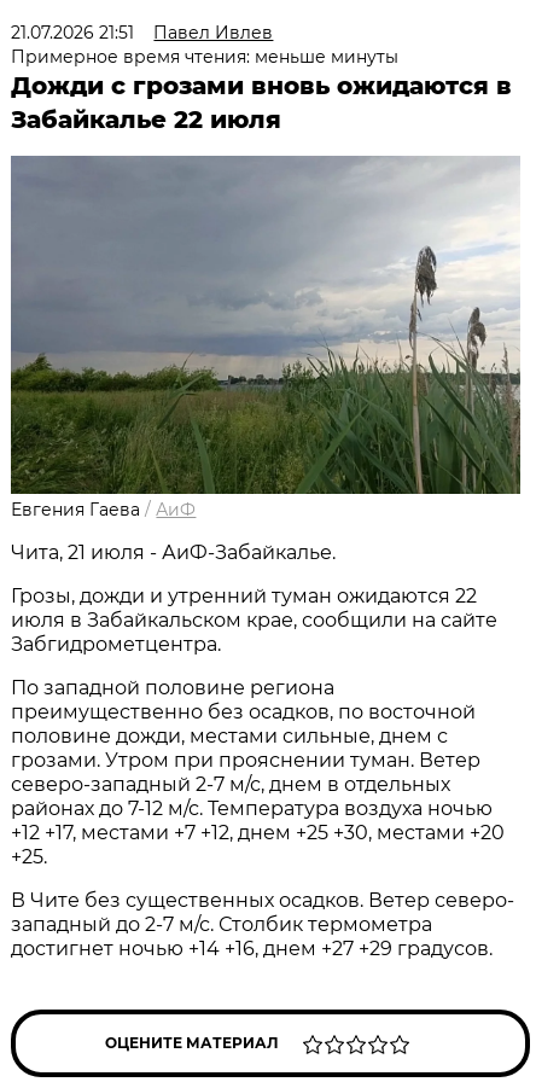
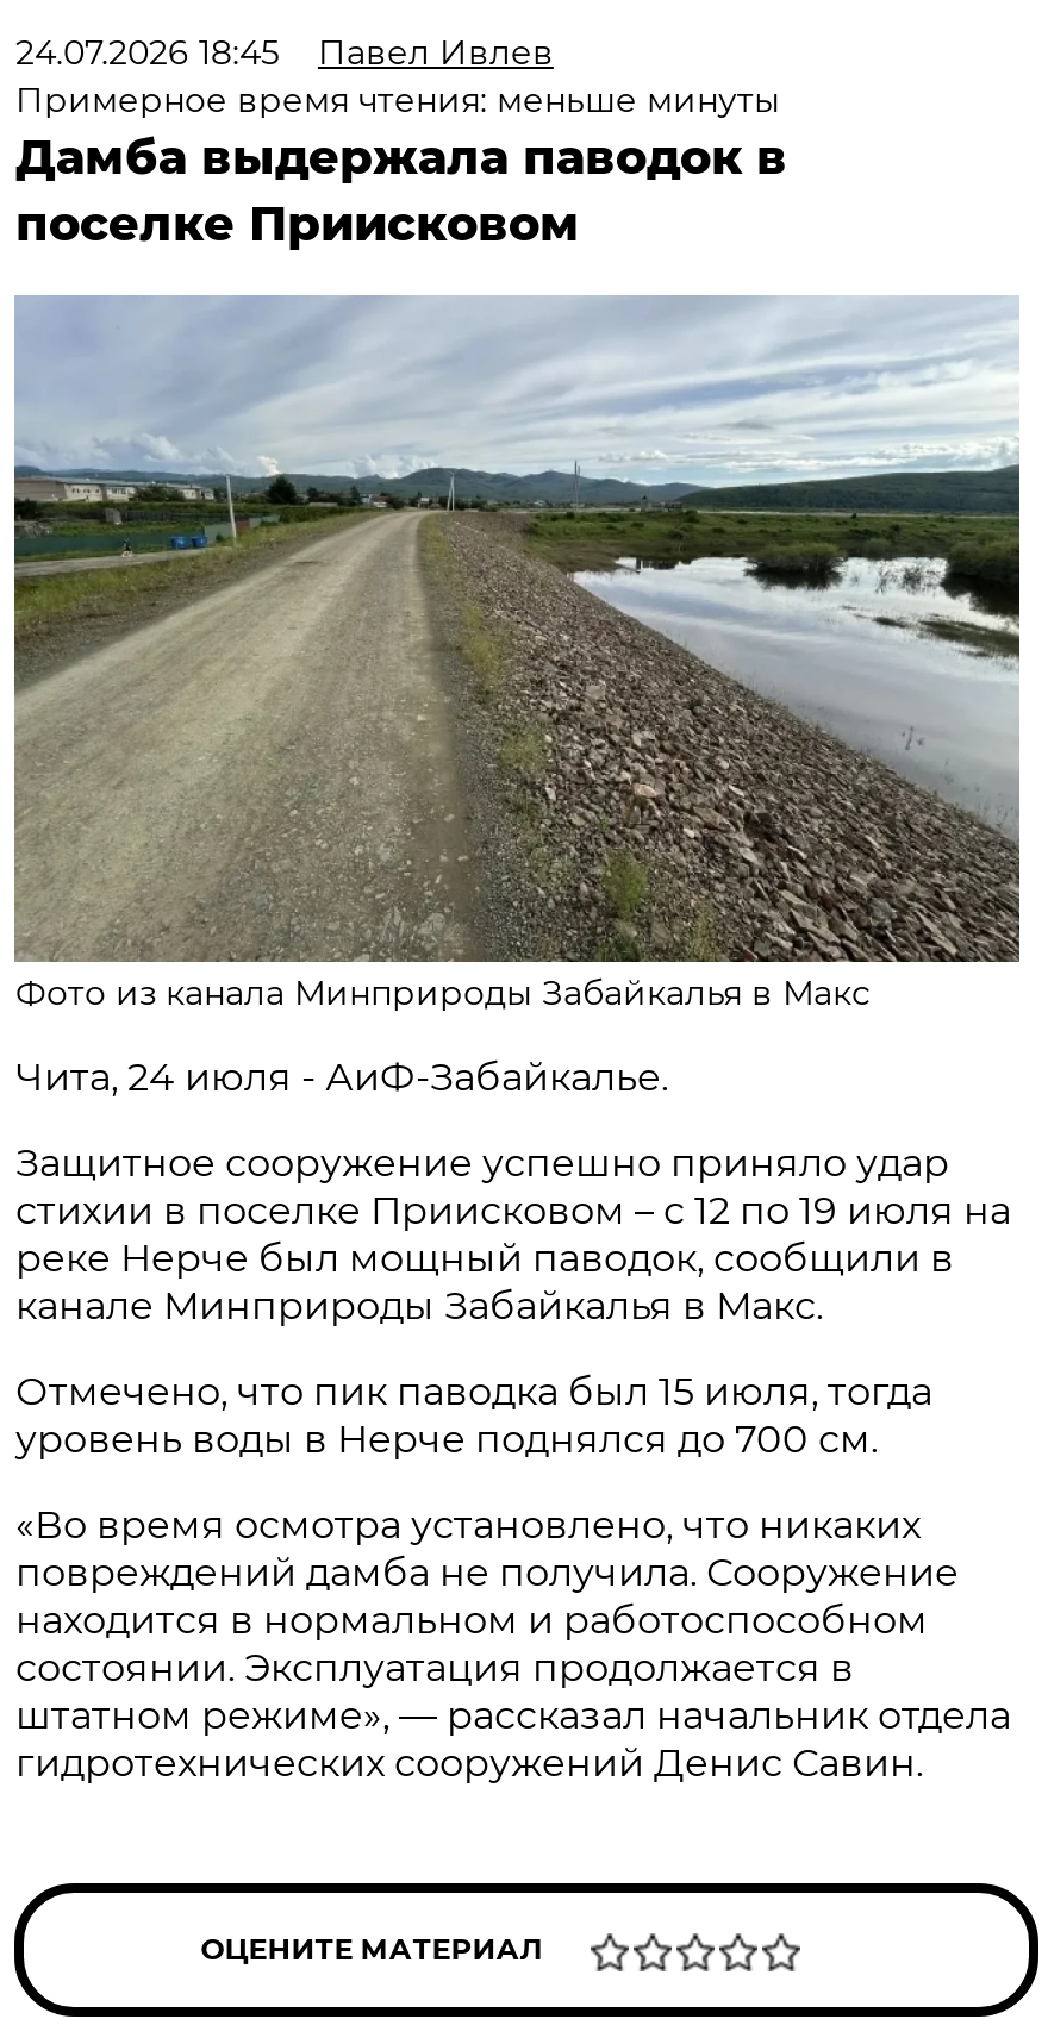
[11,22,273,43] 21.07.2026 21:51 Павел Ивлев -> [15,31,554,74] 24.07.2026 18:45 Павел Ивлев
[11,71,512,134] Дожди с грозами вновь ожидаются в | Забайкалье 22 июля -> [15,129,787,252] Дамба выдержала паводок в | поселке Приисковом
[11,157,520,520] [image] | Евгения Гаева / АиФ -> [12,295,1022,1014] [image] | Фото из канала Минприроды Забайкалья в Макс
[11,541,336,564] Чита, 21 июля - АиФ-Забайкалье. -> [15,1055,668,1100] Чита, 24 июля - АиФ-Забайкалье.
[11,584,498,656] Грозы, дожди и утренний туман ожидаются 22 | июля в Забайкальском крае, сообщили на сайте | Забгидрометцентра. -> [15,1140,1011,1329] Защитное сооружение успешно приняло удар | стихии в поселке Приисковом – с 12 по 19 июля на | реке Нерче был мощный паводок, сообщили в | канале Минприроды Забайкалья в Макс.
[11,676,505,868] По западной половине региона | преимущественно без осадков, по восточной | половине дожди, местами сильные, днем с | грозами. Утром при прояснении туман. Ветер | северо-западный 2-7 м/с, днем в отдельных | районах до 7-12 м/с. Температура воздуха ночью | +12 +17, местами +7 +12, днем +25 +30, местами +20 | +25. -> [15,1369,932,1462] Отмечено, что пик паводка был 15 июля, тогда | уровень воды в Нерче поднялся до 700 см.
[11,889,515,960] В Чите без существенных осадков. Ветер северо- | западный до 2-7 м/с. Столбик термометра | достигнет ночью +14 +16, днем +27 +29 градусов. -> [15,1502,1011,1786] «Во время осмотра установлено, что никаких | повреждений дамба не получилa. Сооружение | находится в нормальном и работоспособном | состоянии. Эксплуатация продолжается в | штатном режимe», — рассказал начальник отдела | гидротехнических сооружений Денис Савин.

